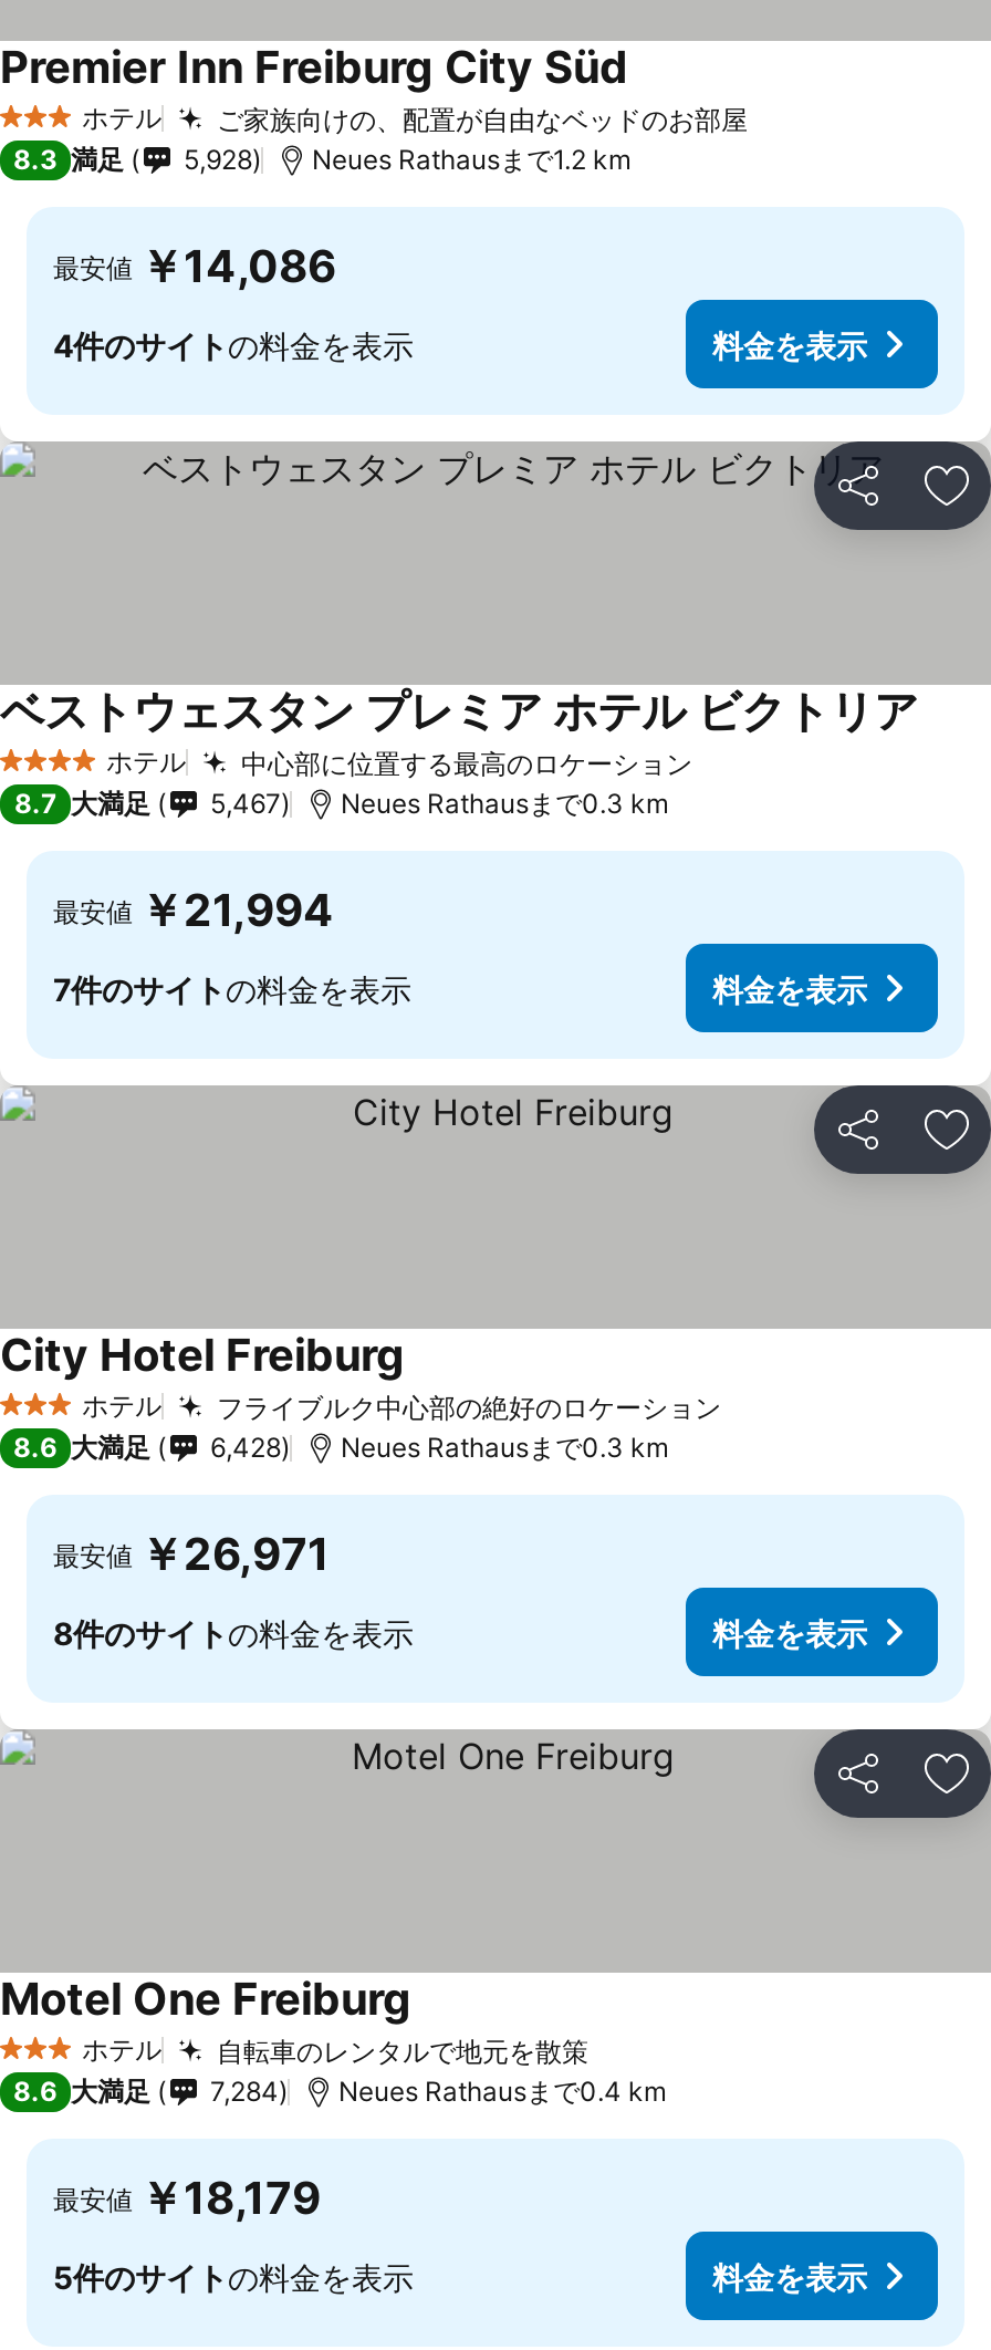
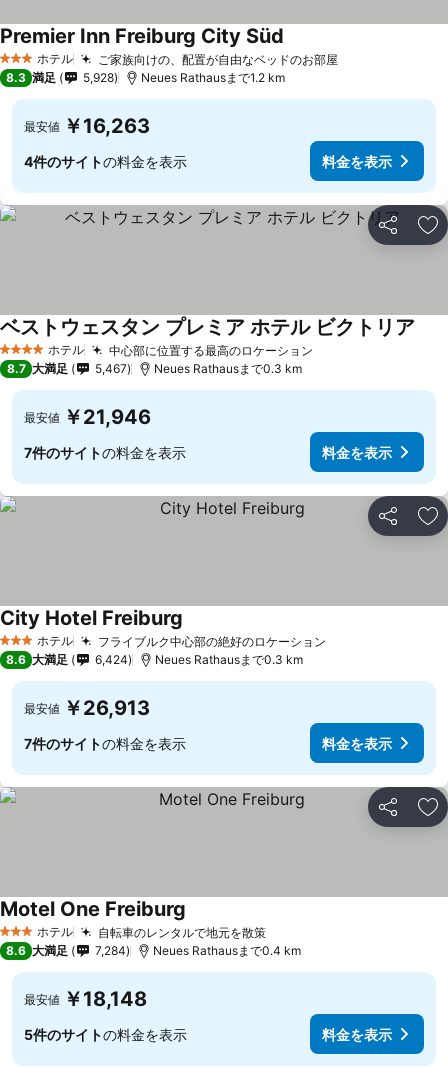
[53,240,336,293] 最安値 ￥14,086 -> [24,114,150,138] 最安値 ￥16,263
[53,884,334,937] 最安値 ￥21,994 -> [24,405,151,429] 最安値 ￥21,946
[210,1431,281,1464] 6,428 -> [95,652,128,667] 6,424
[53,1528,330,1581] 最安値 ￥26,971 -> [24,696,150,720] 最安値 ￥26,913
[53,1613,414,1651] 8件のサイトの料金を表示 -> [24,734,186,751] 7件のサイトの料金を表示
[53,2172,321,2225] 最安値 ￥18,179 -> [24,987,147,1011] 最安値 ￥18,148

